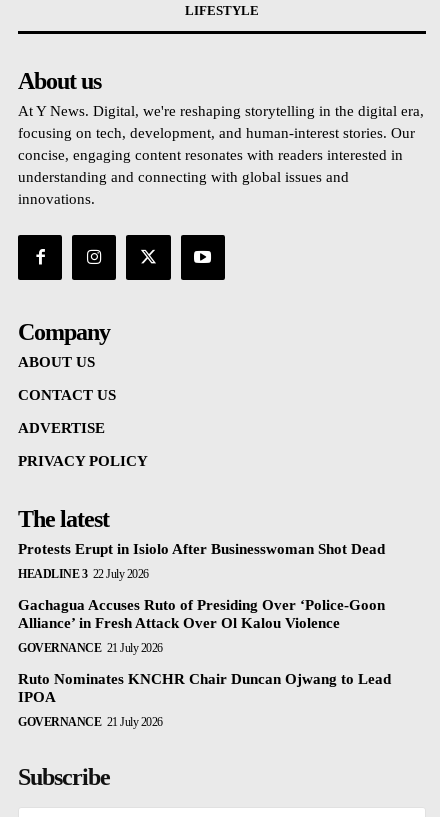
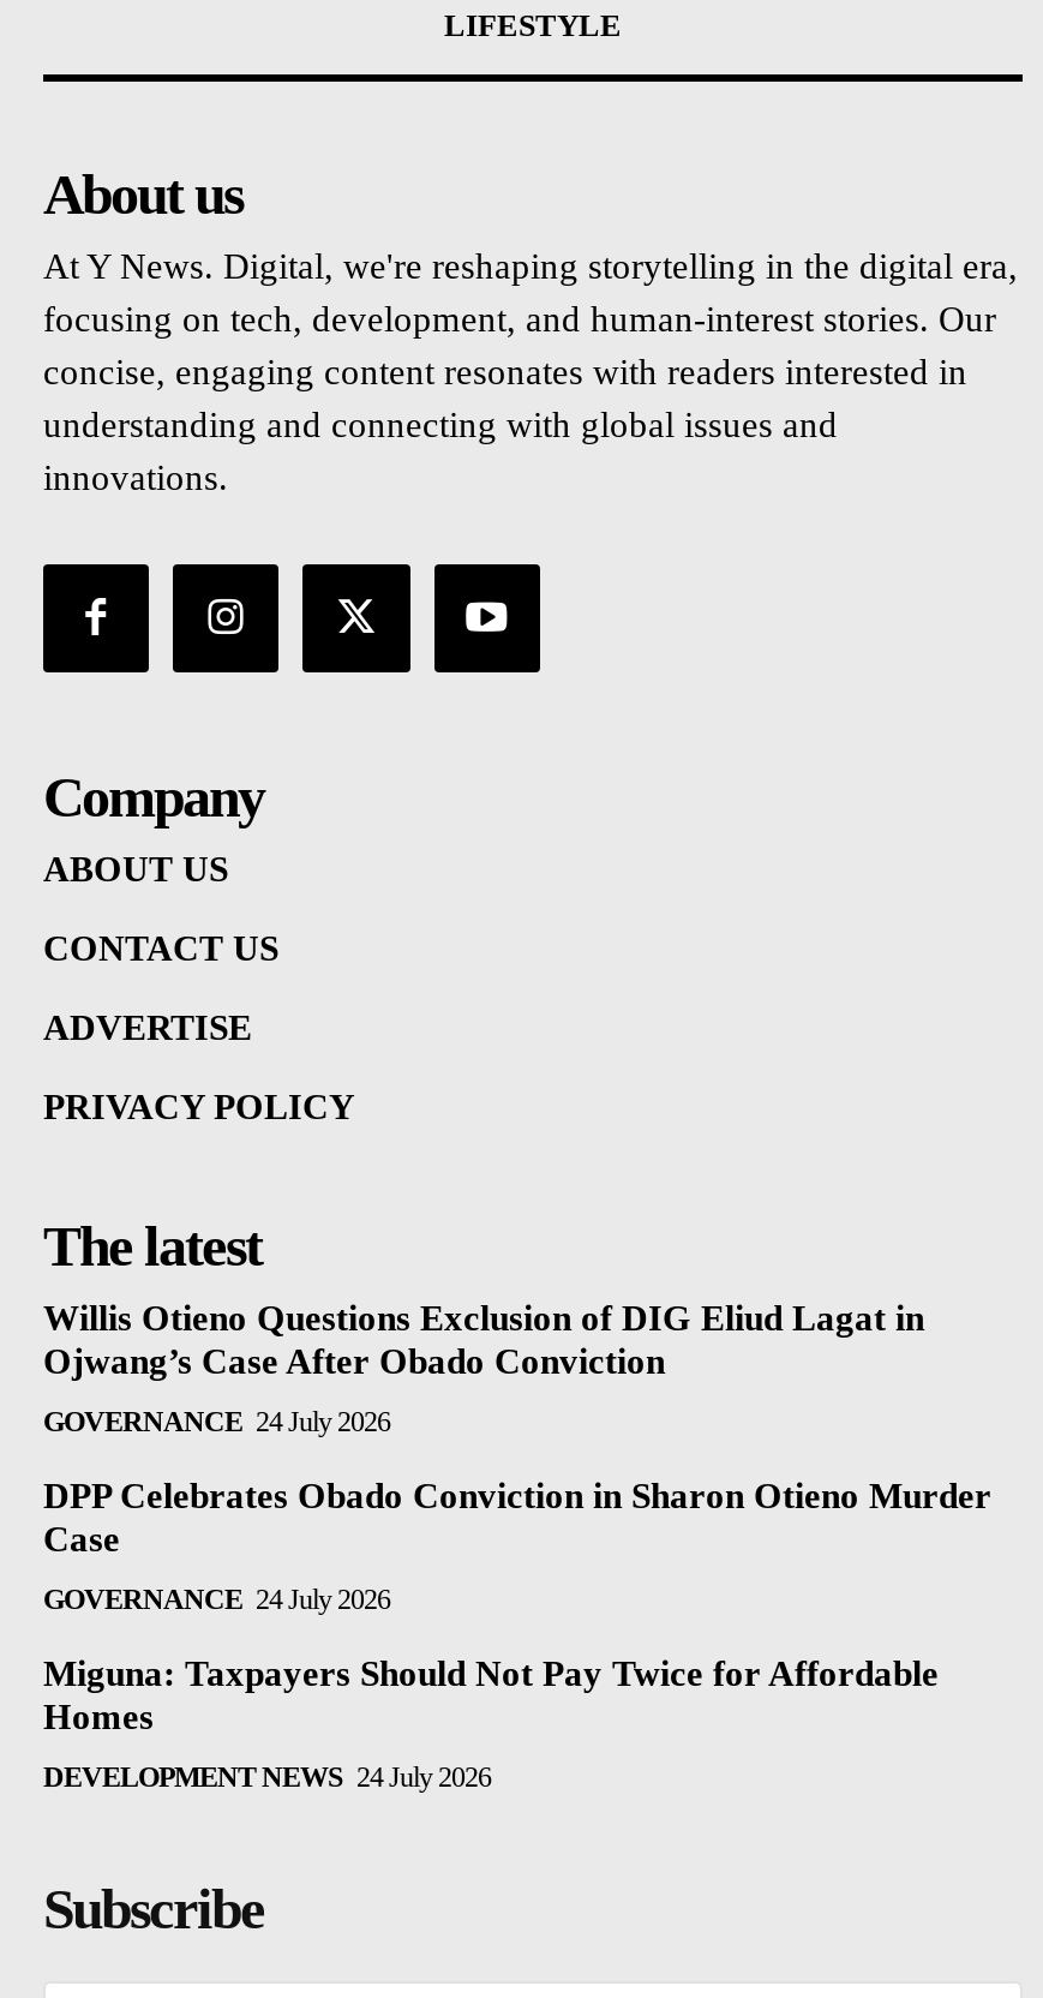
[18,541,385,557] Protests Erupt in Isiolo After Businesswoman Shot Dead -> [43,1298,924,1380] Willis Otieno Questions Exclusion of DIG Eliud Lagat in | Ojwang’s Case After Obado Conviction
[18,567,148,581] HEADLINE 3 22 July 2026 -> [43,1404,390,1438] GOVERNANCE 24 July 2026
[18,597,385,631] Gachagua Accuses Ruto of Presiding Over ‘Police-Goon | Alliance’ in Fresh Attack Over Ol Kalou Violence -> [43,1476,991,1558] DPP Celebrates Obado Conviction in Sharon Otieno Murder | Case
[18,641,162,655] GOVERNANCE 21 July 2026 -> [43,1582,390,1615] GOVERNANCE 24 July 2026
[18,671,391,705] Ruto Nominates KNCHR Chair Duncan Ojwang to Lead | IPOA -> [43,1654,939,1735] Miguna: Taxpayers Should Not Pay Twice for Affordable | Homes
[18,715,162,729] GOVERNANCE 21 July 2026 -> [43,1759,491,1793] DEVELOPMENT NEWS 24 July 2026

